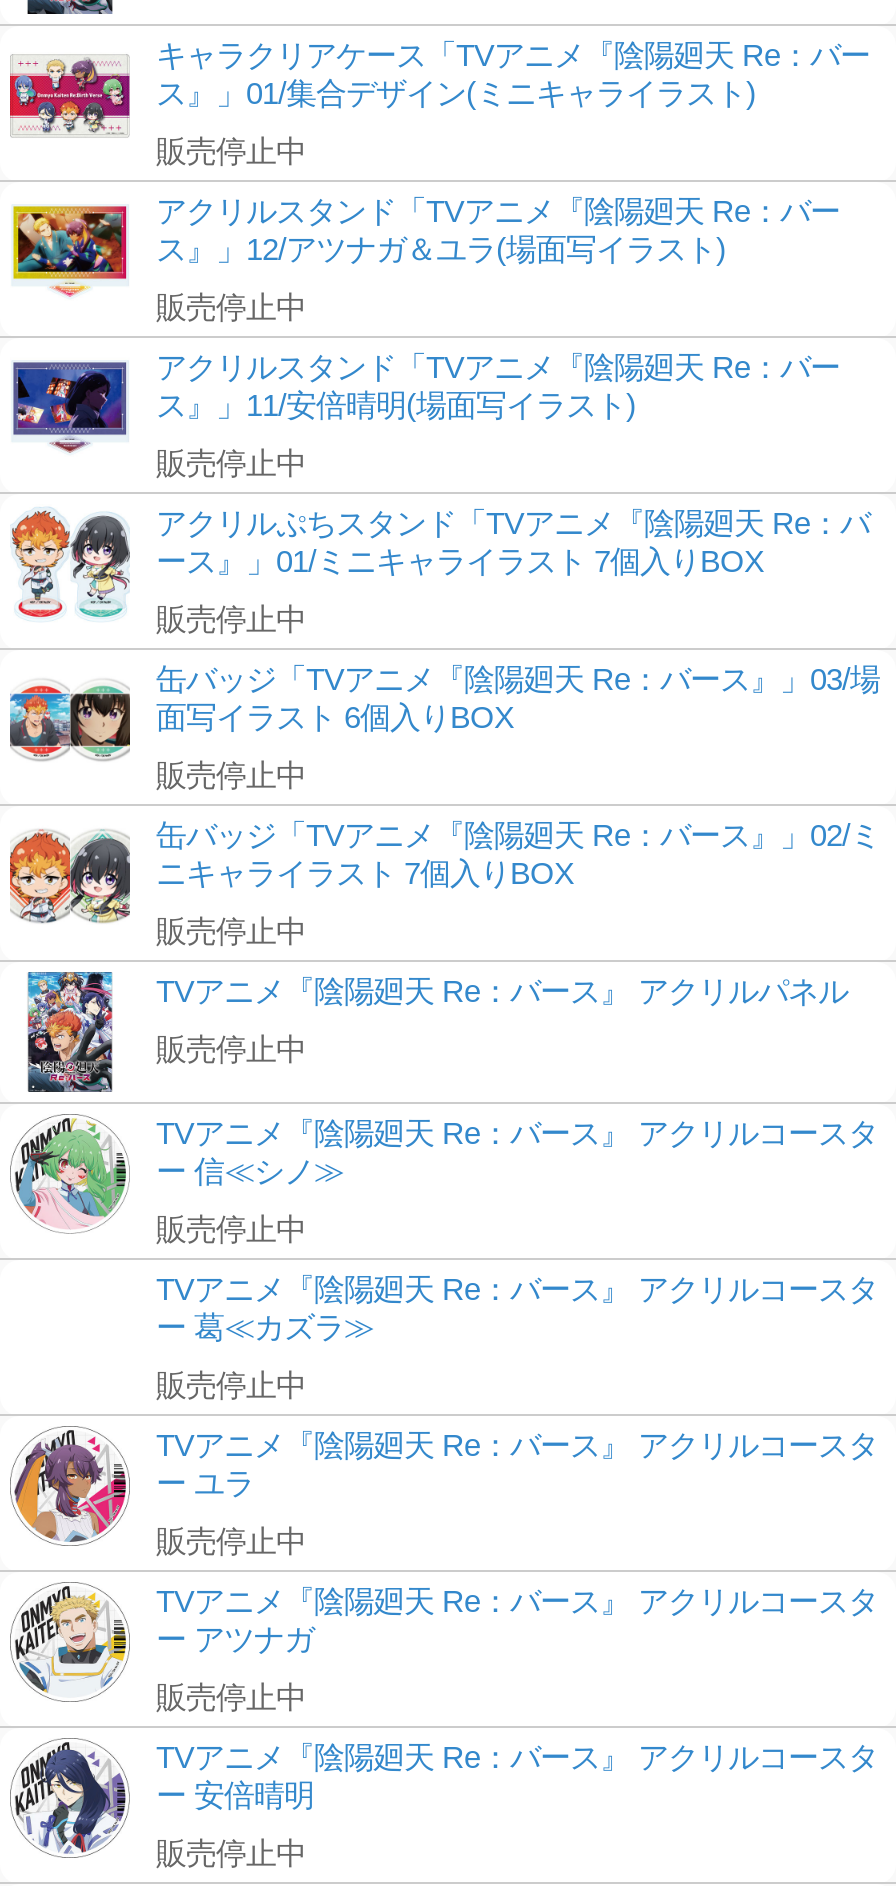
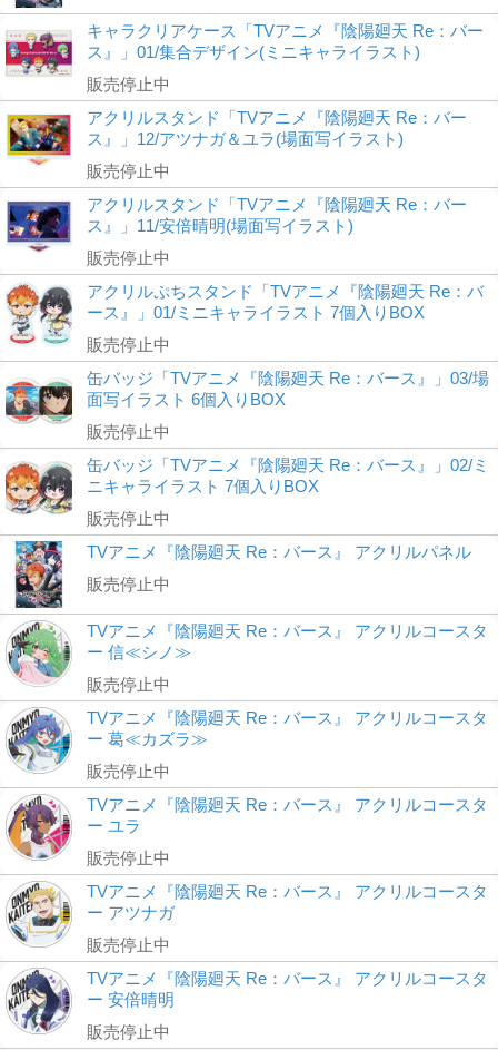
none -> [6,707,72,774] [image]

